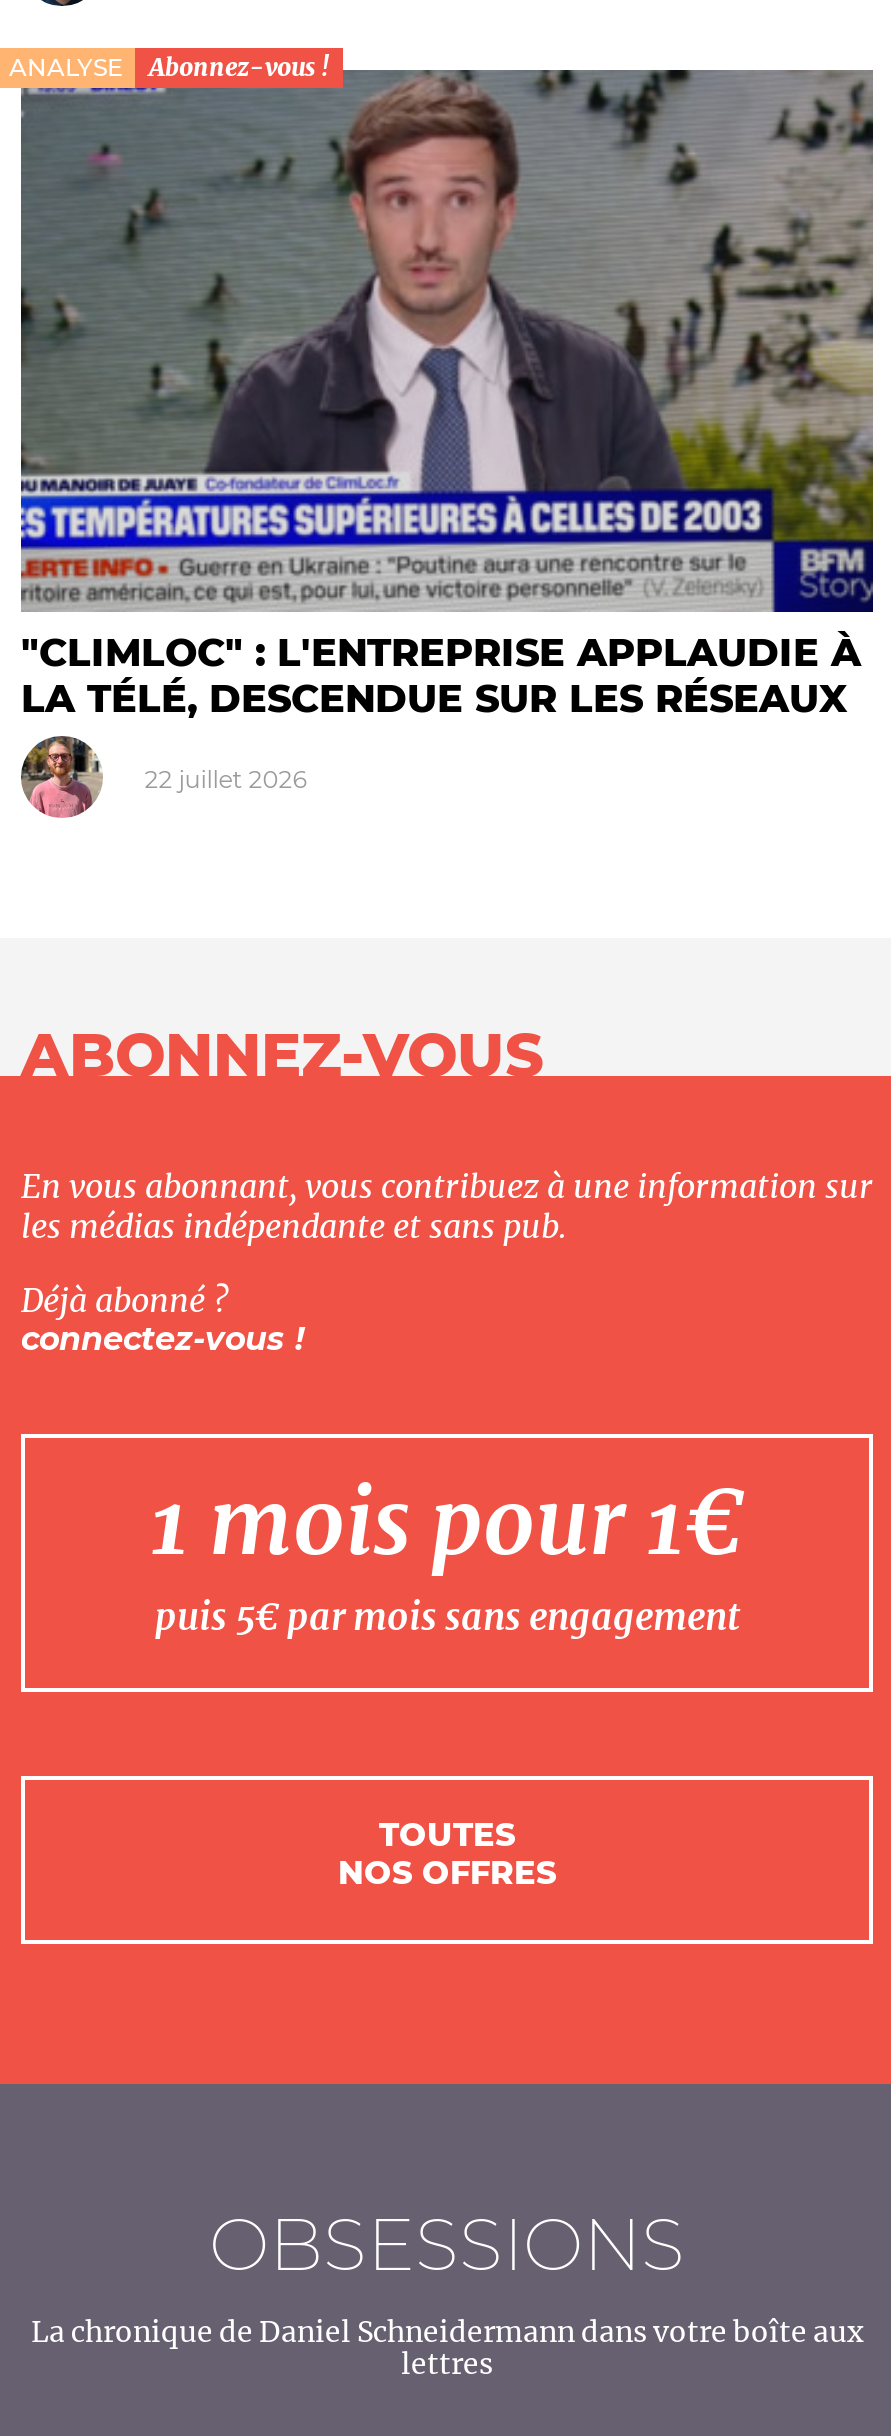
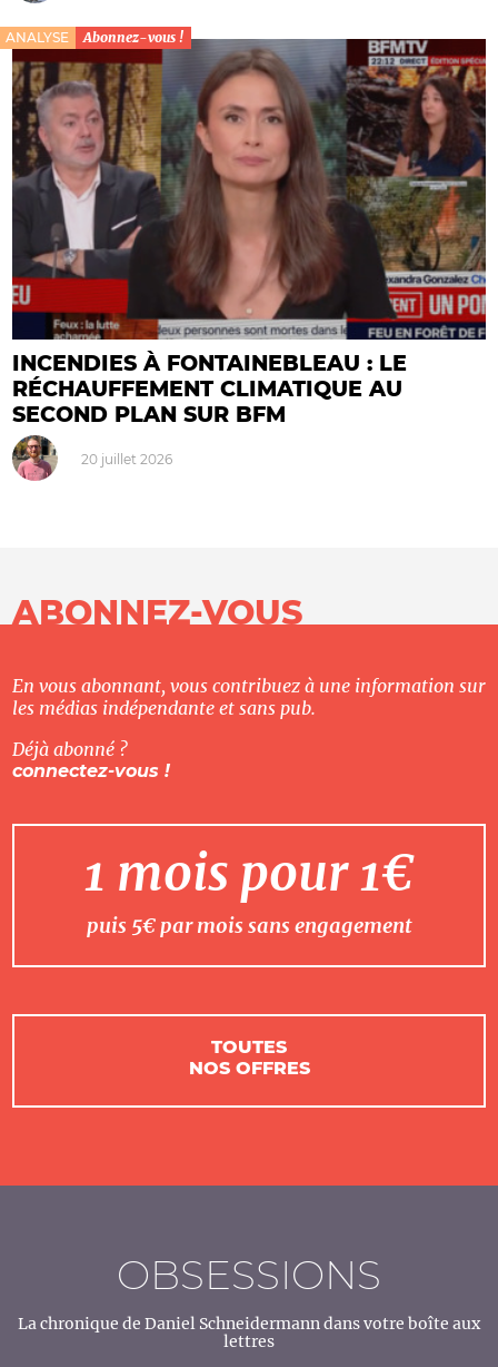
[19,68,875,722] [image] | "CLIMLOC" : L'ENTREPRISE APPLAUDIE À | LA TÉLÉ, DESCENDUE SUR LES RÉSEAUX -> [11,38,487,427] [image] | INCENDIES À FONTAINEBLEAU : LE | RÉCHAUFFEMENT CLIMATIQUE AU | SECOND PLAN SUR BFM
[145,764,307,794] 22 juillet 2026 -> [81,451,172,467] 20 juillet 2026

